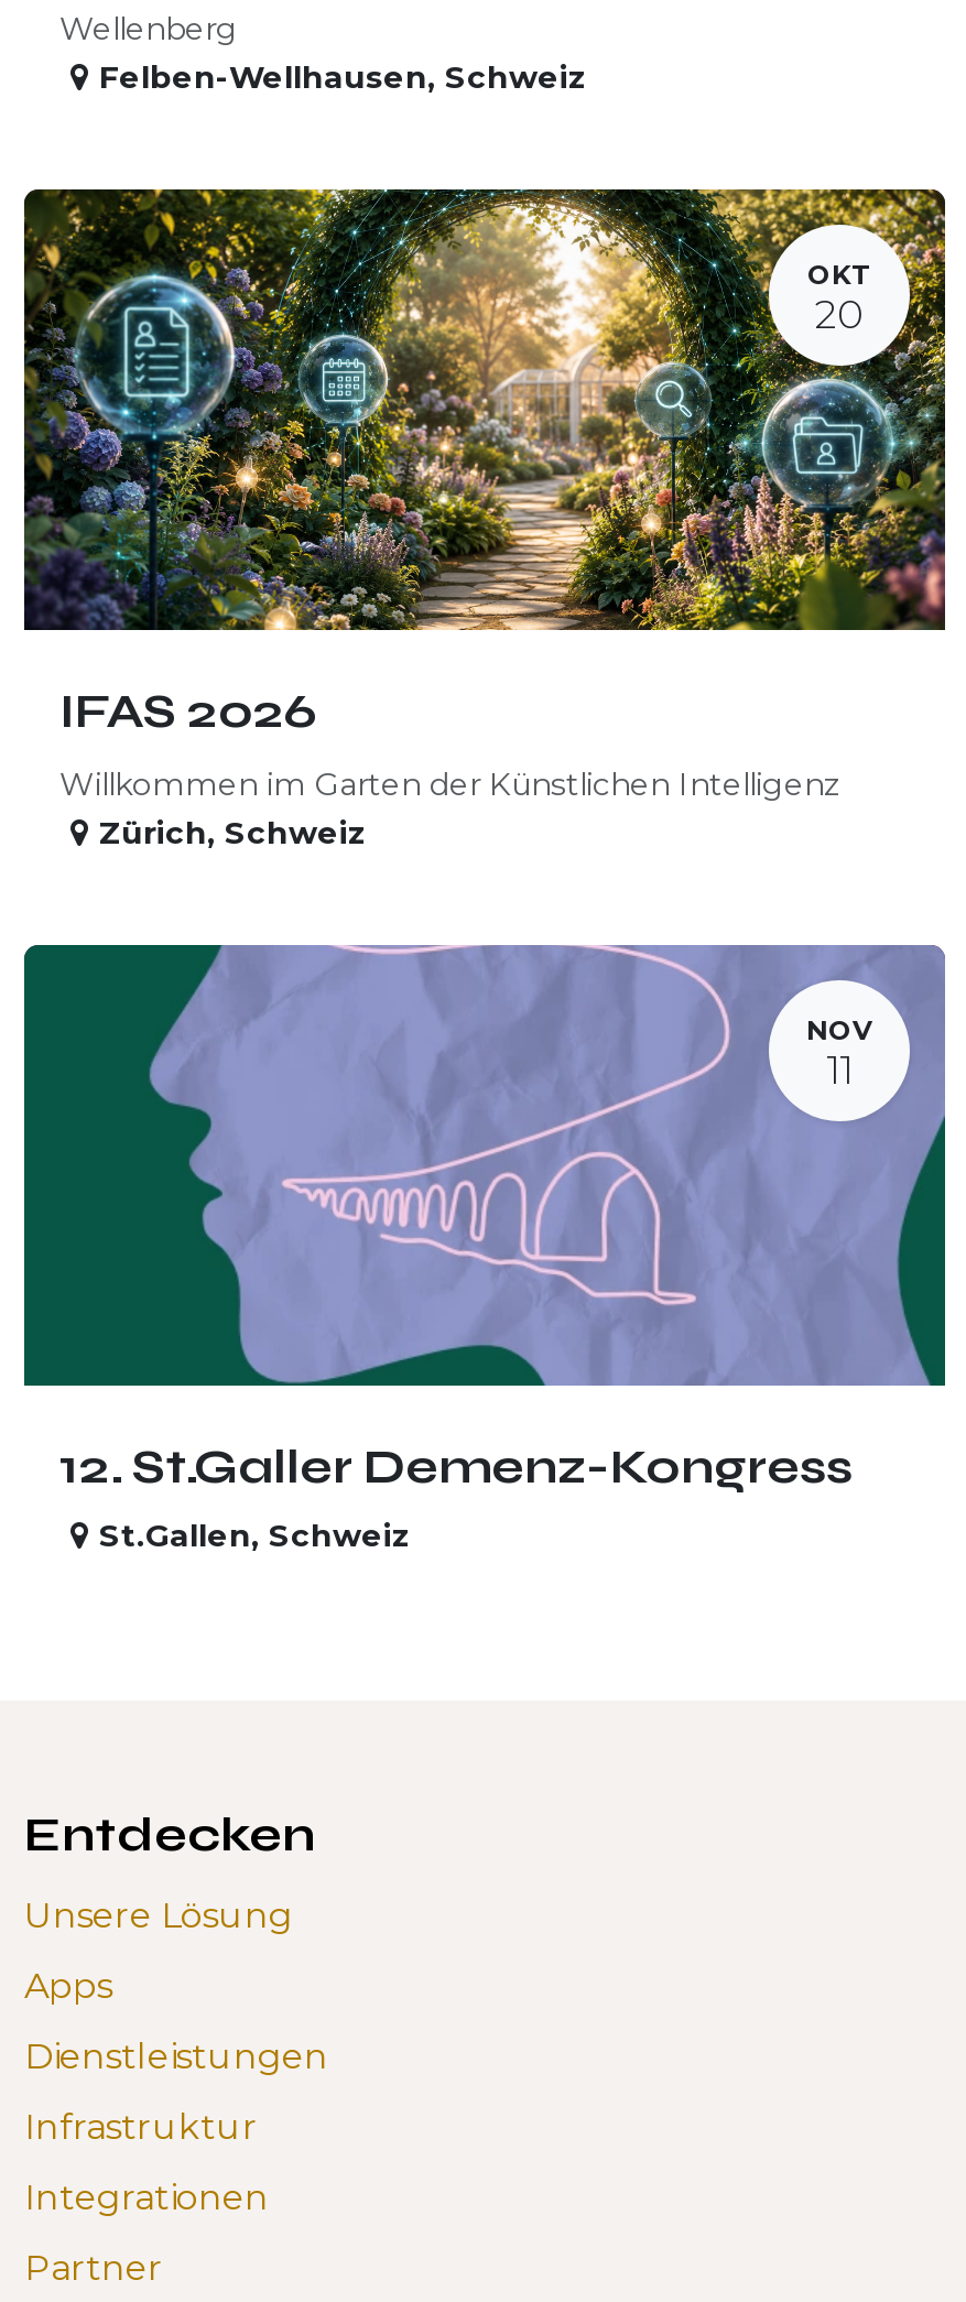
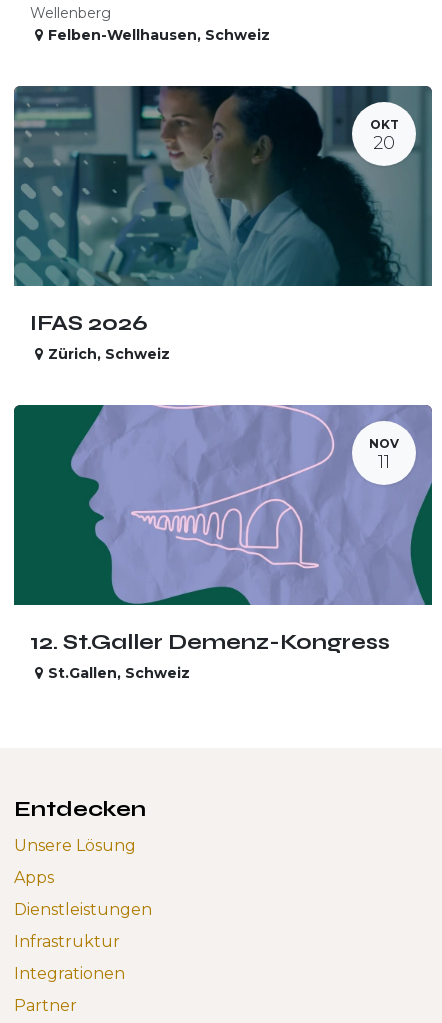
[22,187,947,632] [image] -> [13,85,433,287] [image]
[59,764,842,804] Willkommen im Garten der Künstlichen Intelligenz -> none

